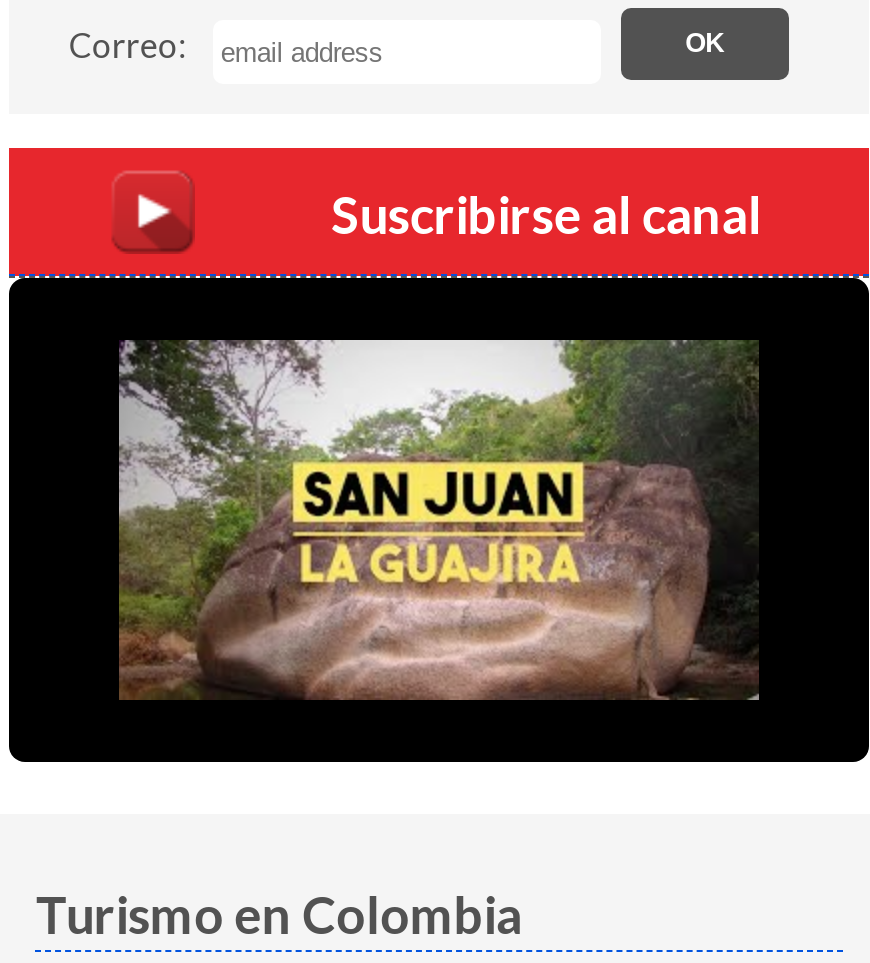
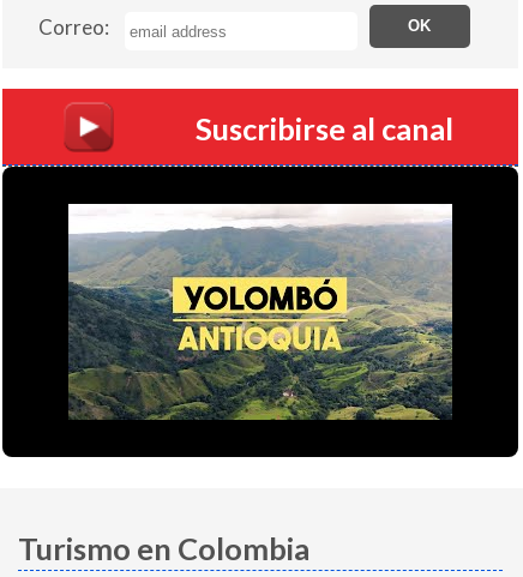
[117,338,759,700] [image] -> [67,203,453,420] [image]

